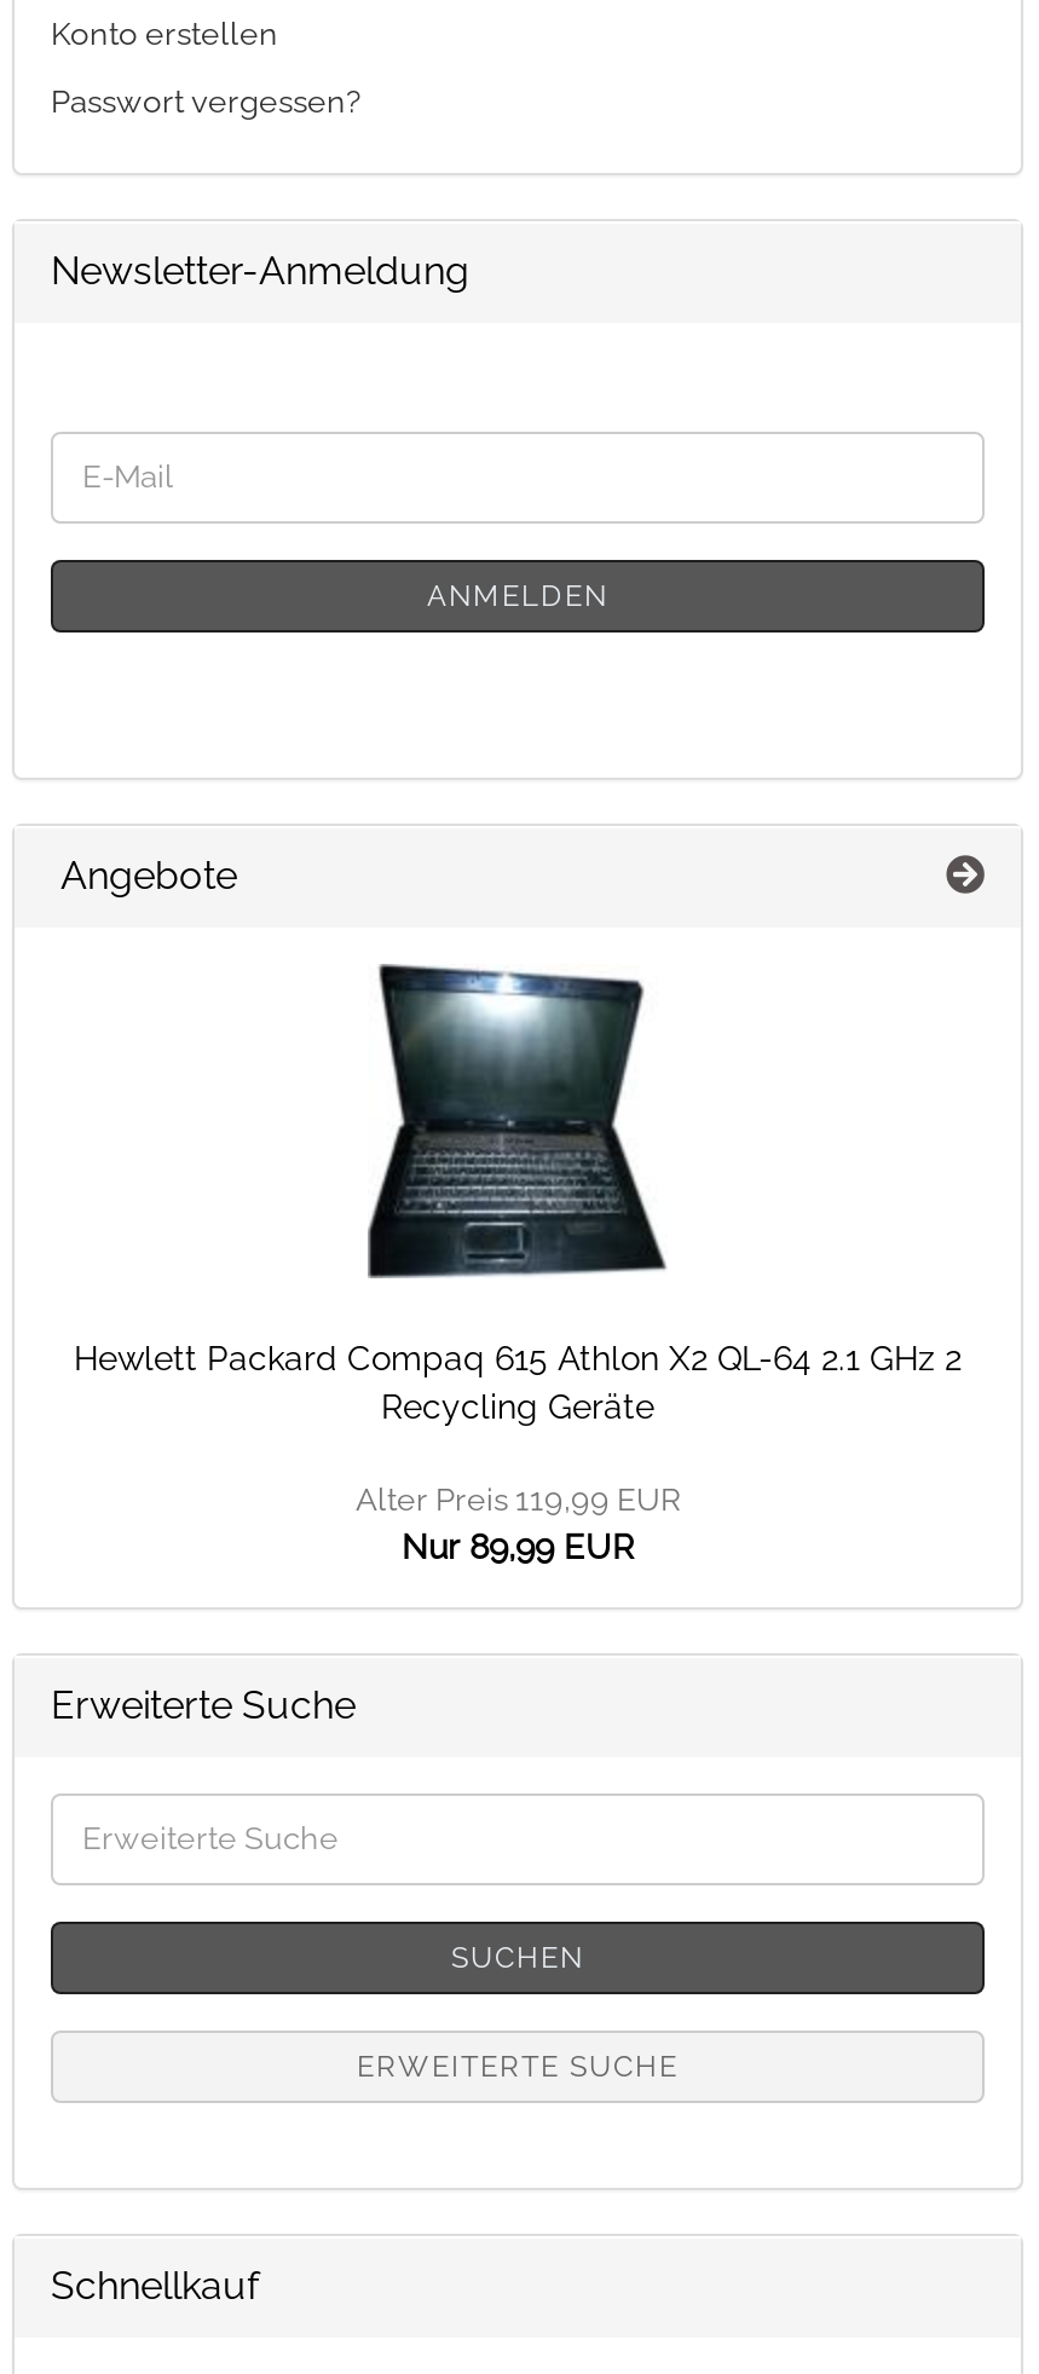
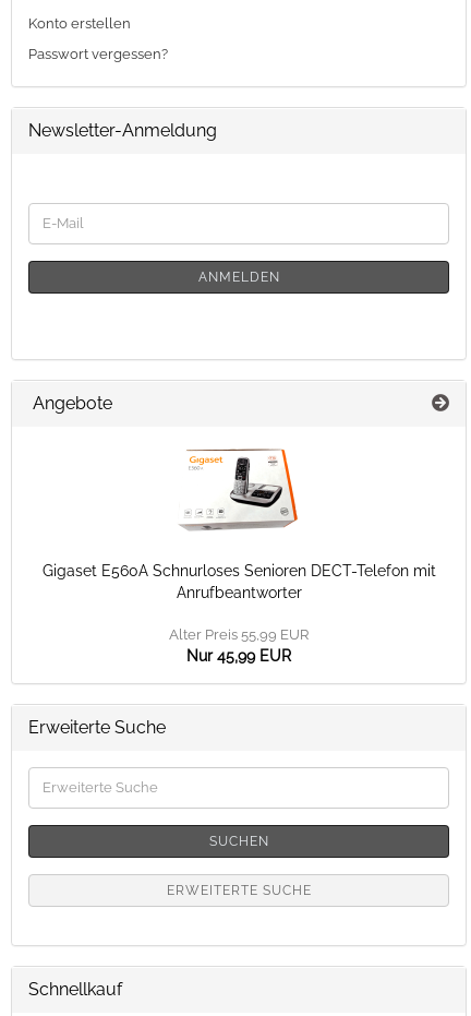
[373,964,648,1208] [image] -> [180,443,299,535] [image]
[74,1338,962,1425] Hewlett Packard Compaq 615 Athlon X2 QL-64 2.1 GHz 2 | Recycling Geräte -> [42,561,436,601] Gigaset E560A Schnurloses Senioren DECT-Telefon mit | Anrufbeantworter
[356,1480,680,1565] Alter Preis 119,99 EUR | Nur 89,99 EUR -> [169,626,309,664] Alter Preis 55,99 EUR | Nur 45,99 EUR

